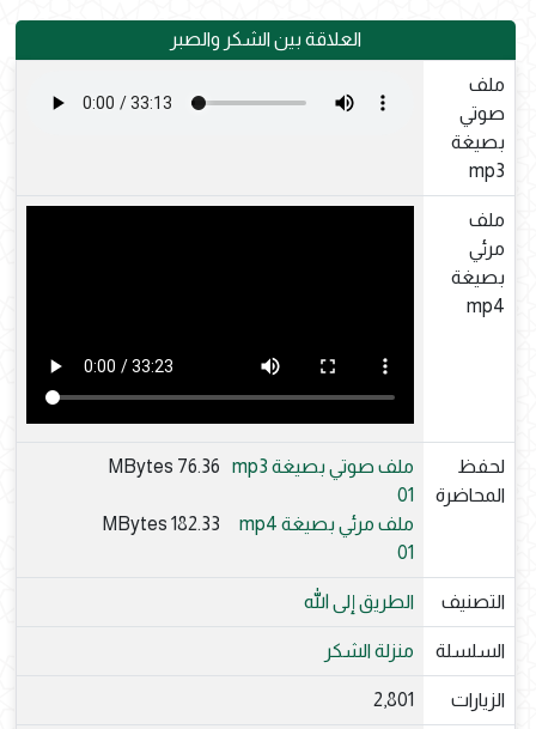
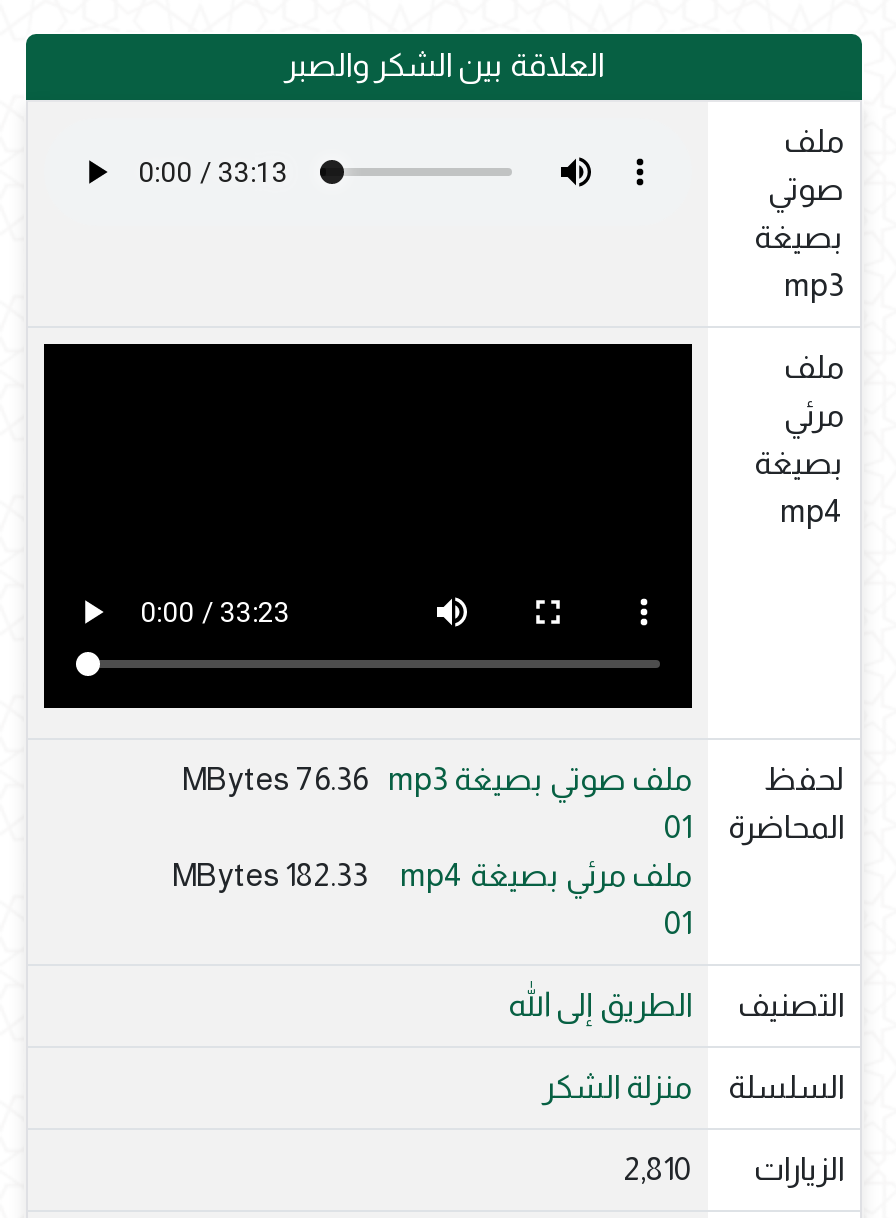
[373,689,505,710] الزيارات 2,801 -> [624,1152,844,1186] الزيارات 2,810

